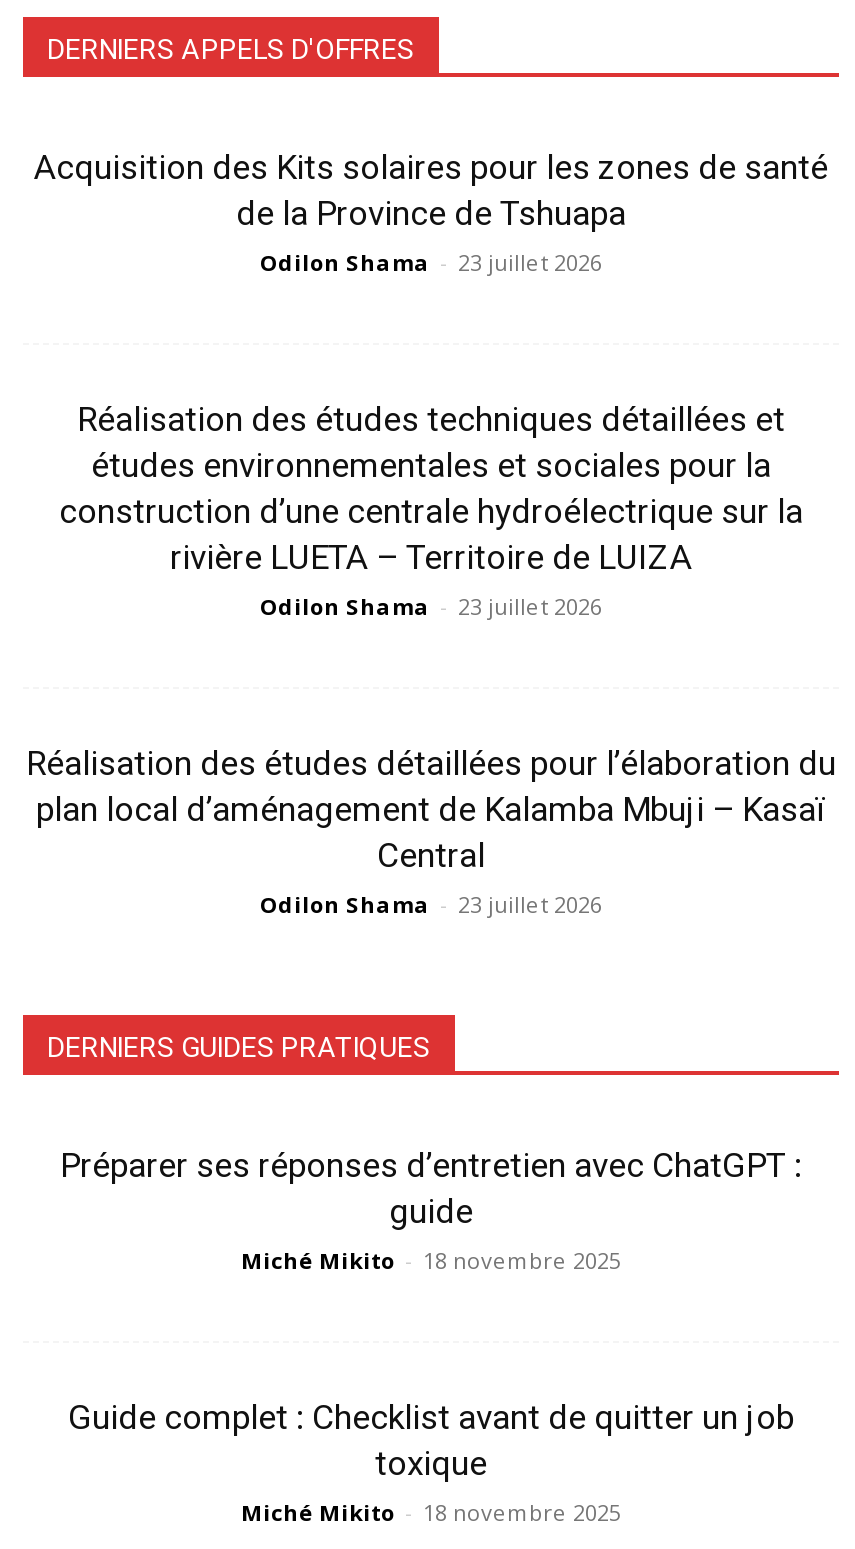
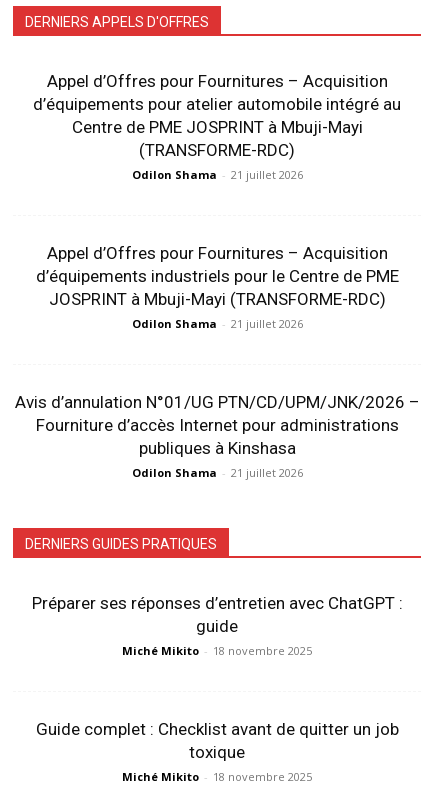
[34,146,828,276] Acquisition des Kits solaires pour les zones de santé | de la Province de Tshuapa | Odilon Shama - 23 juillet 2026 -> [33,71,401,182] Appel d’Offres pour Fournitures – Acquisition | d’équipements pour atelier automobile intégré au | Centre de PME JOSPRINT à Mbuji-Mayi | (TRANSFORME-RDC) | Odilon Shama - 21 juillet 2026
[59,398,803,620] Réalisation des études techniques détaillées et | études environnementales et sociales pour la | construction d’une centrale hydroélectrique sur la | rivière LUETA – Territoire de LUIZA | Odilon Shama - 23 juillet 2026 -> [35,243,398,331] Appel d’Offres pour Fournitures – Acquisition | d’équipements industriels pour le Centre de PME | JOSPRINT à Mbuji-Mayi (TRANSFORME-RDC) | Odilon Shama - 21 juillet 2026
[26,742,836,918] Réalisation des études détaillées pour l’élaboration du | plan local d’aménagement de Kalamba Mbuji – Kasaï | Central | Odilon Shama - 23 juillet 2026 -> [14,392,419,480] Avis d’annulation N°01/UG PTN/CD/UPM/JNK/2026 – | Fourniture d’accès Internet pour administrations | publiques à Kinshasa | Odilon Shama - 21 juillet 2026

